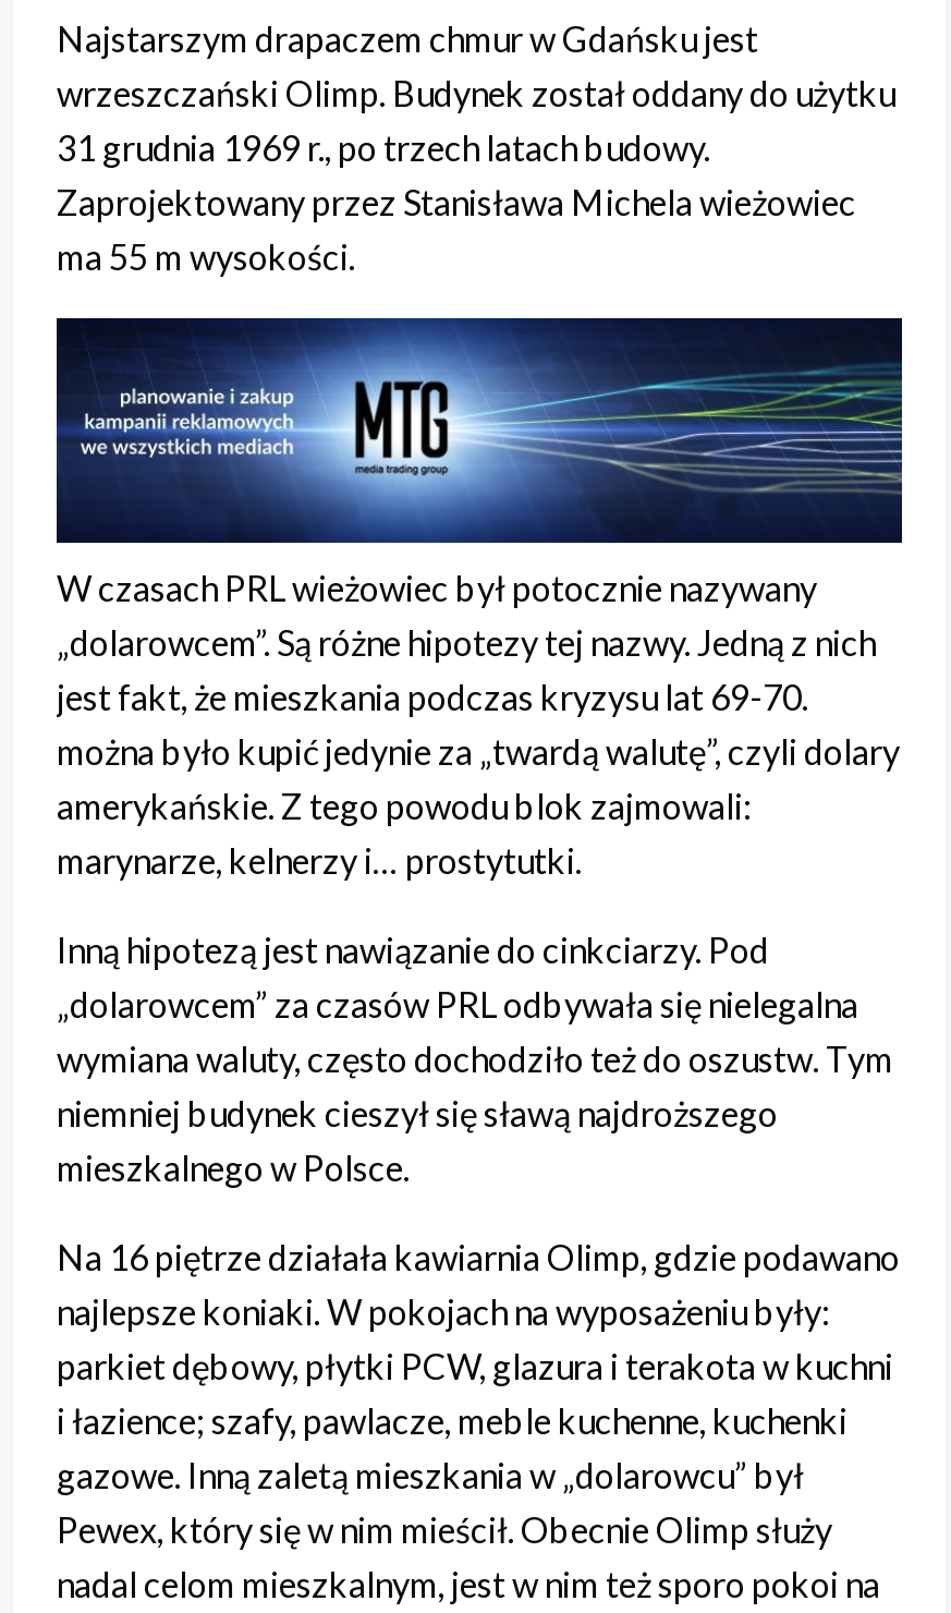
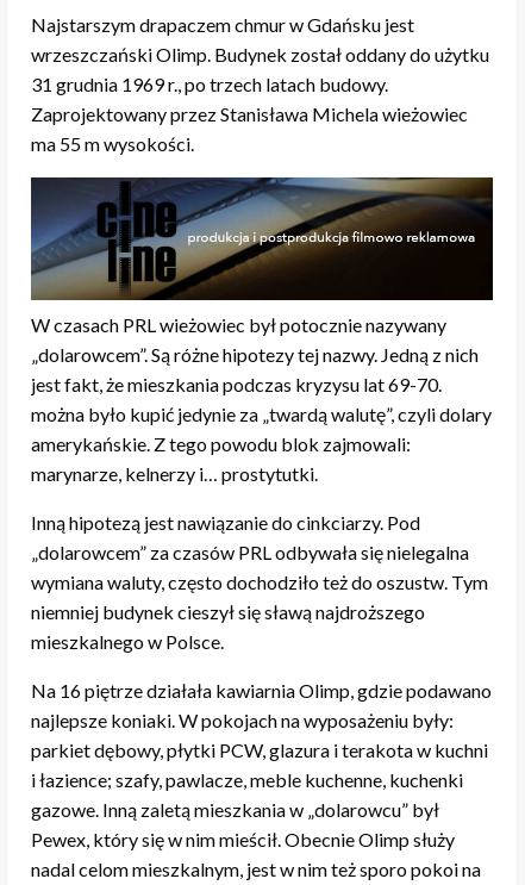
[54,316,904,545] [image] -> [30,176,494,301] [image]

